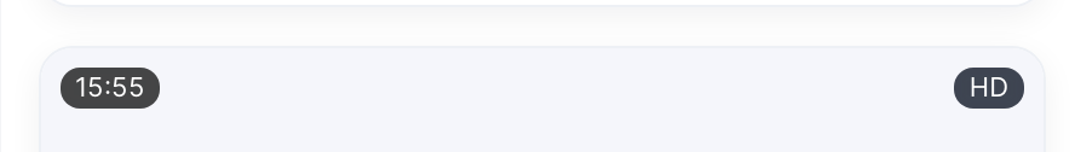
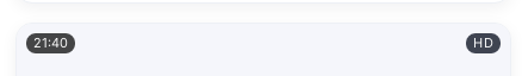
[75,69,145,103] 15:55 -> [33,34,68,51] 21:40

